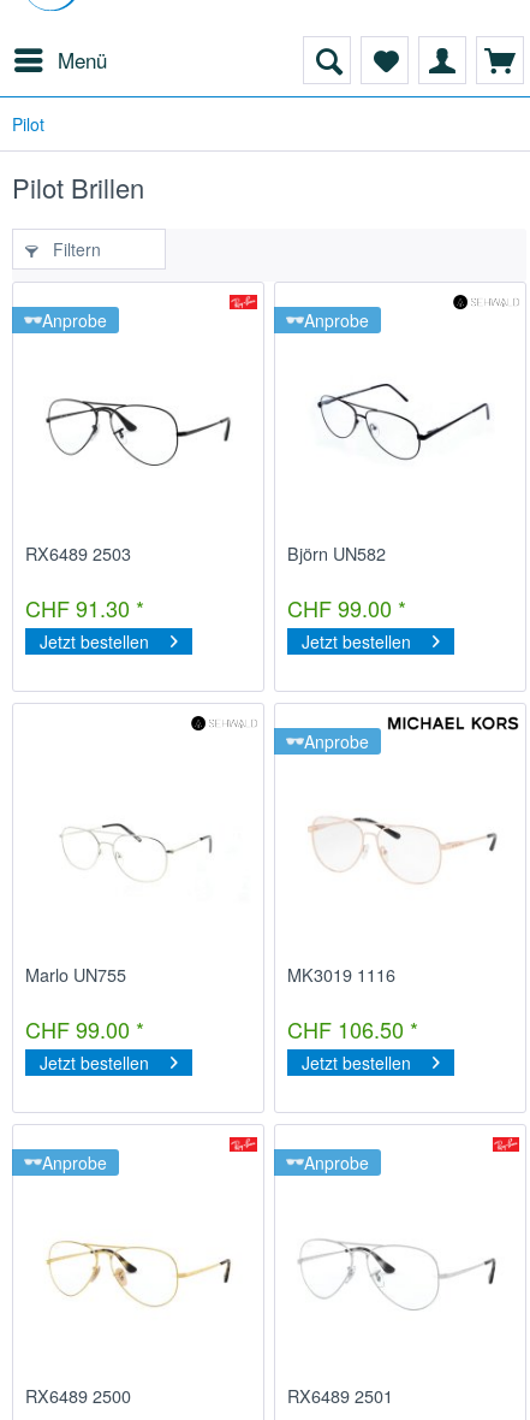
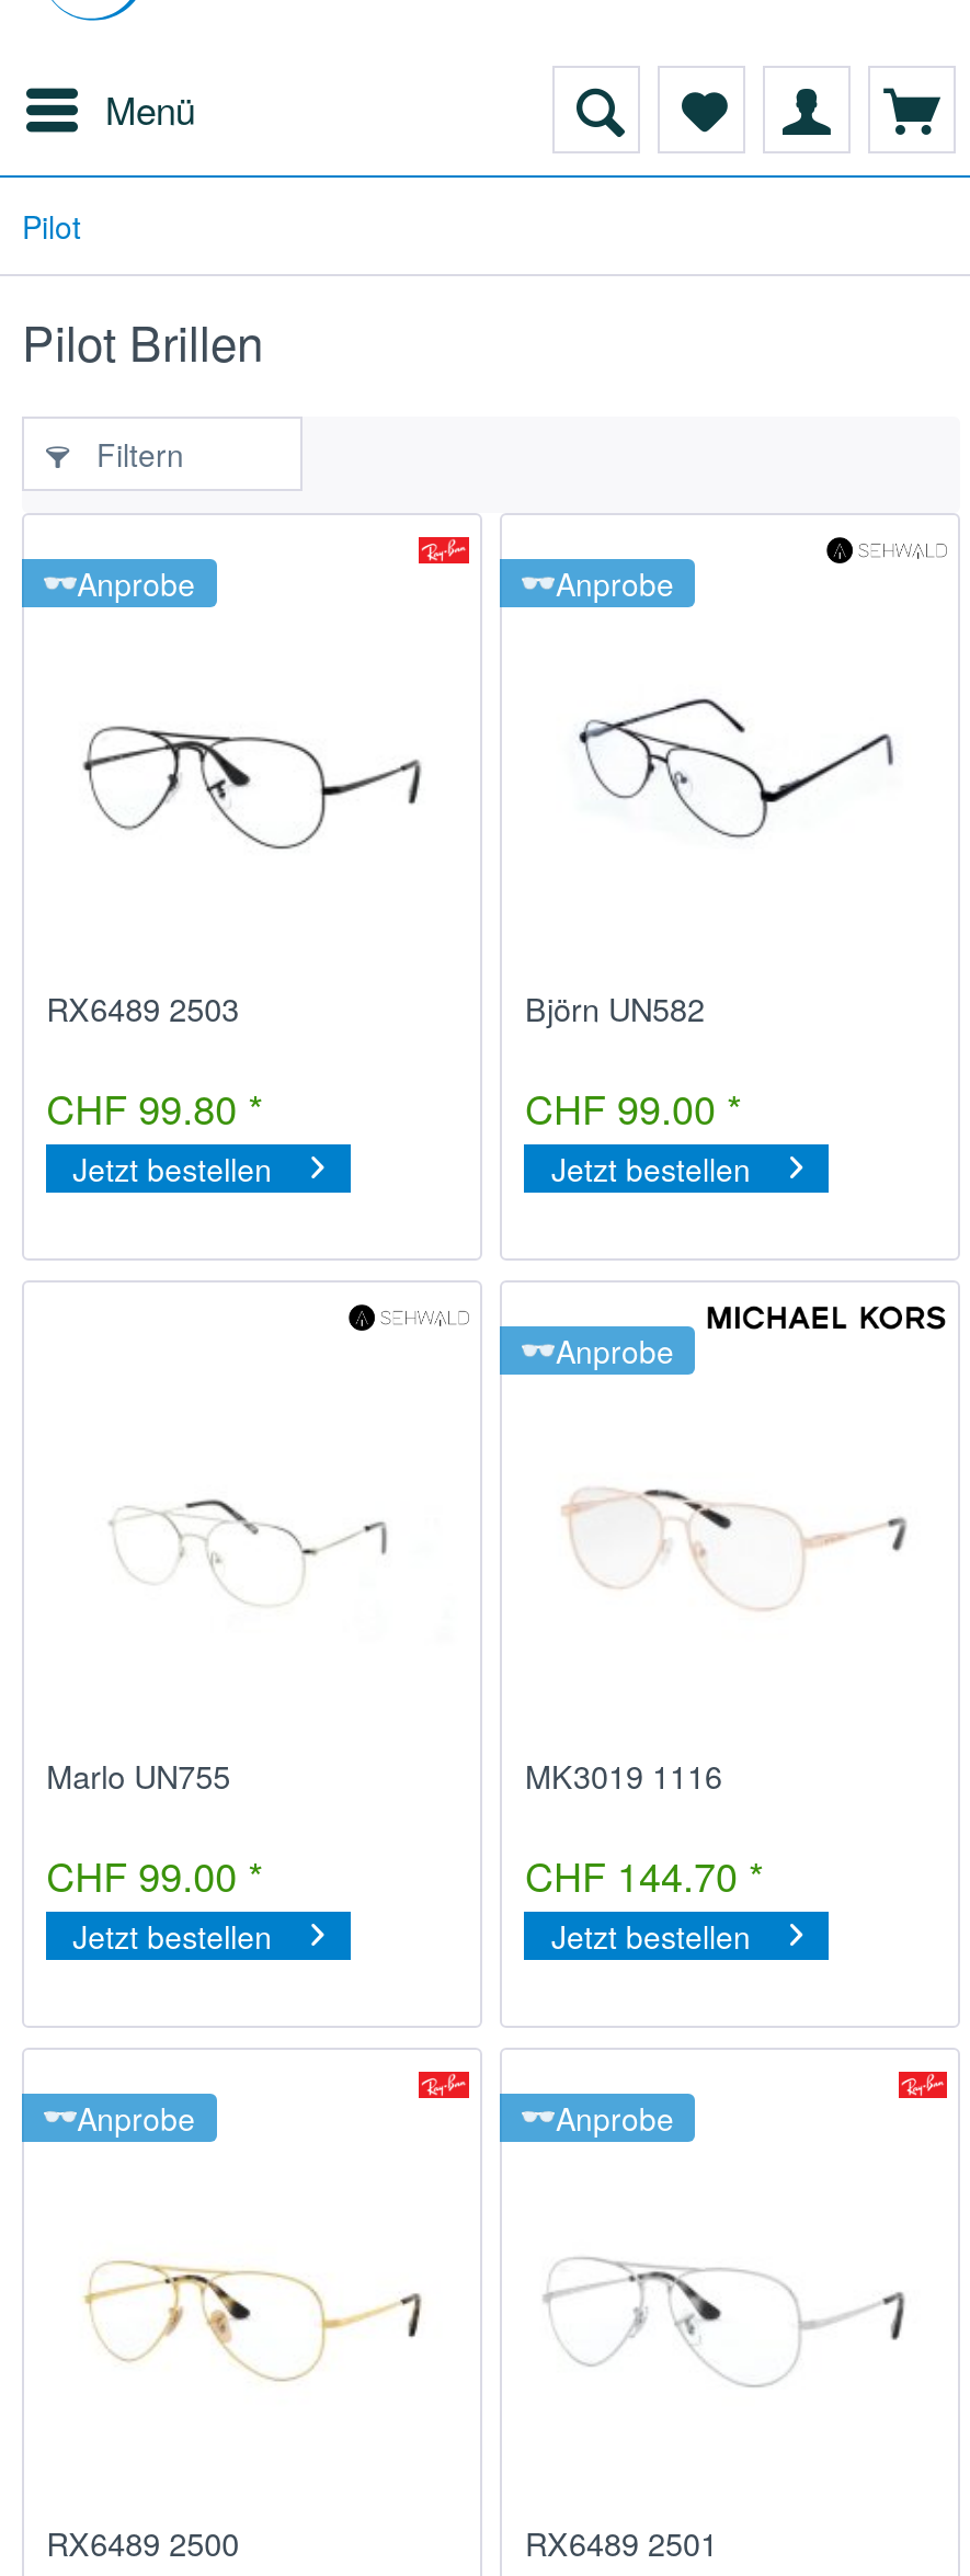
[25,592,144,624] CHF 91.30 * -> [46,1079,263,1136] CHF 99.80 *
[288,1013,419,1044] CHF 106.50 * -> [525,1846,764,1903] CHF 144.70 *

